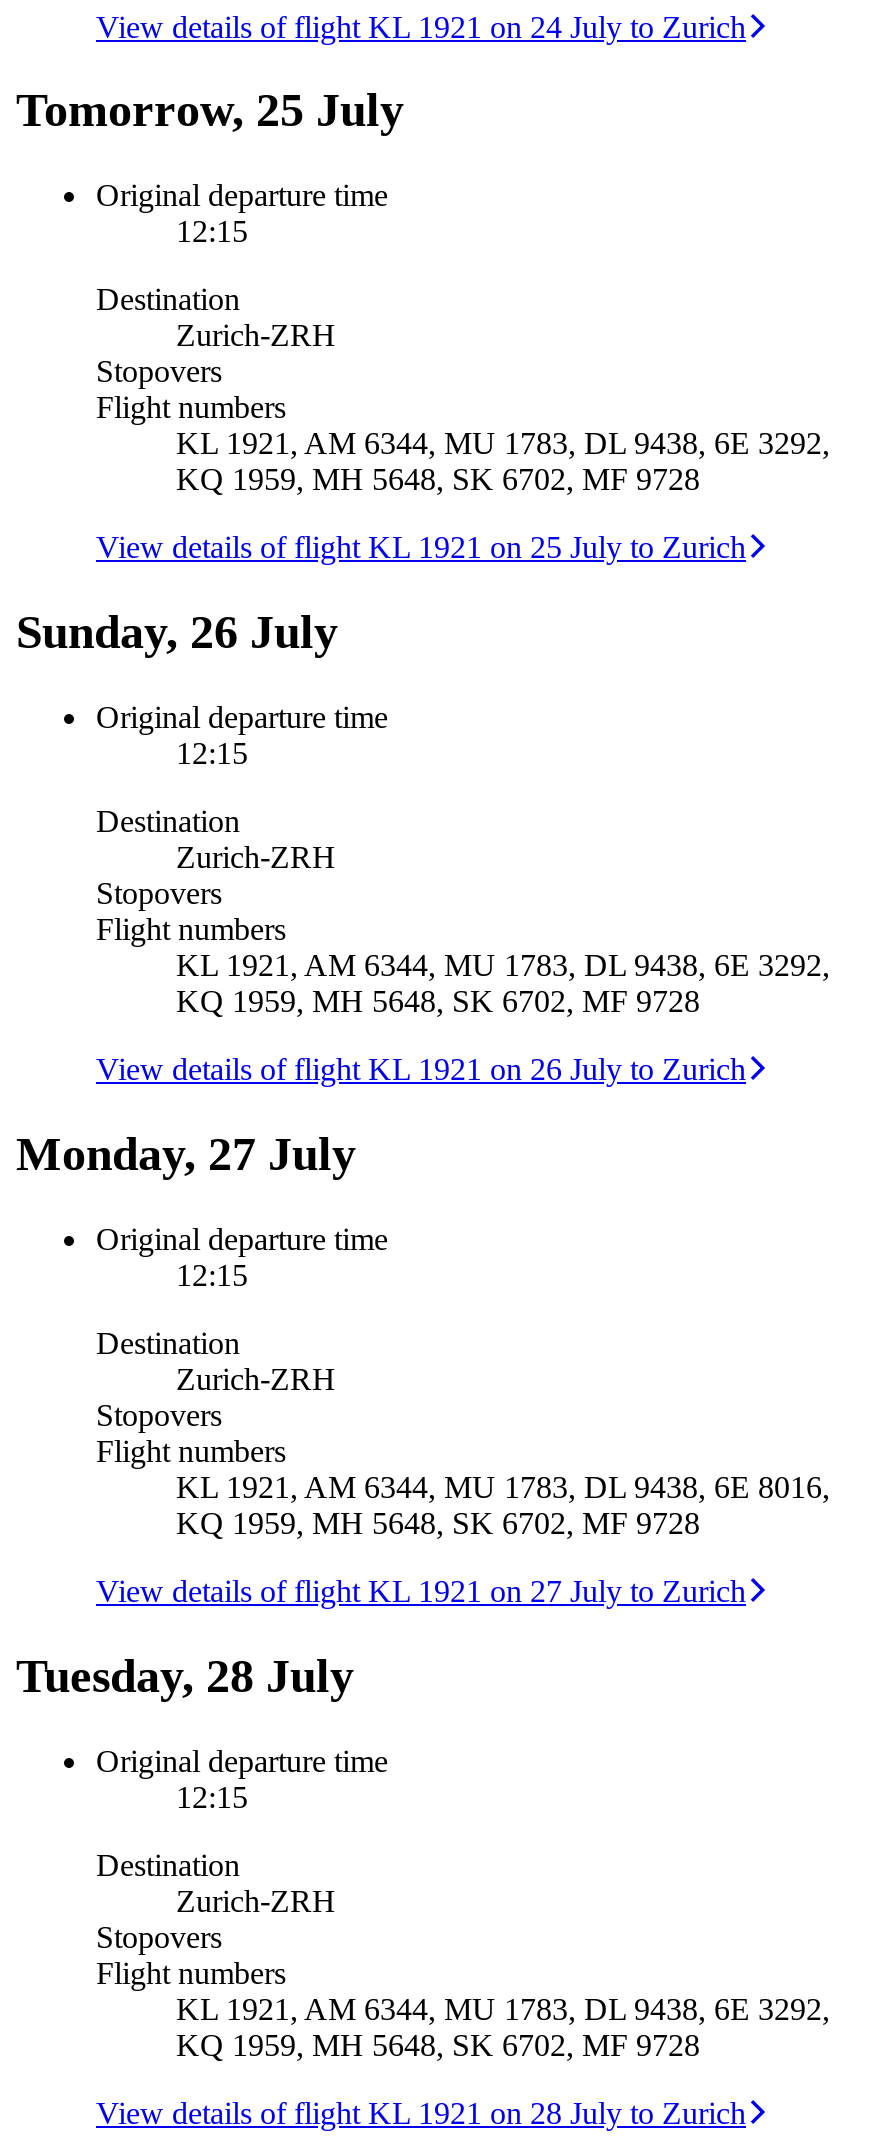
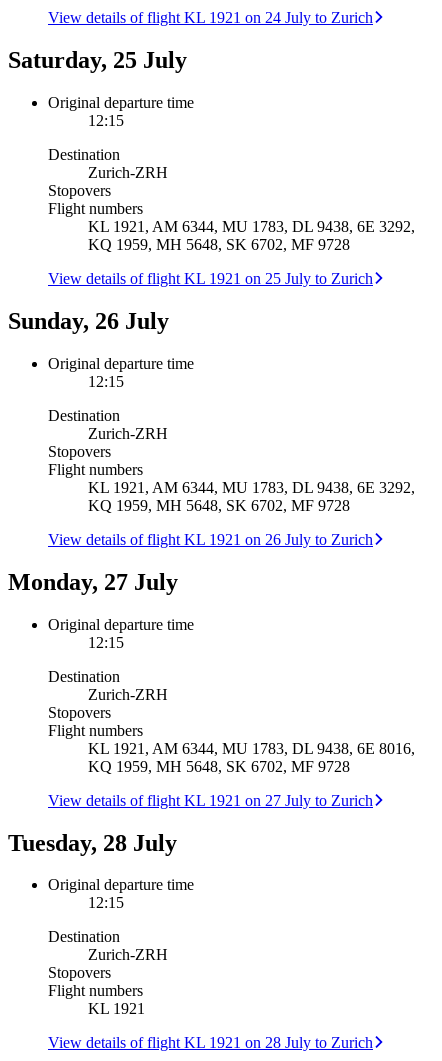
[16,85,404,137] Tomorrow, 25 July -> [8,47,187,73] Saturday, 25 July
[176,1992,830,2062] KL 1921, AM 6344, MU 1783, DL 9438, 6E 3292, | KQ 1959, MH 5648, SK 6702, MF 9728 -> [88,1000,145,1017] KL 1921

